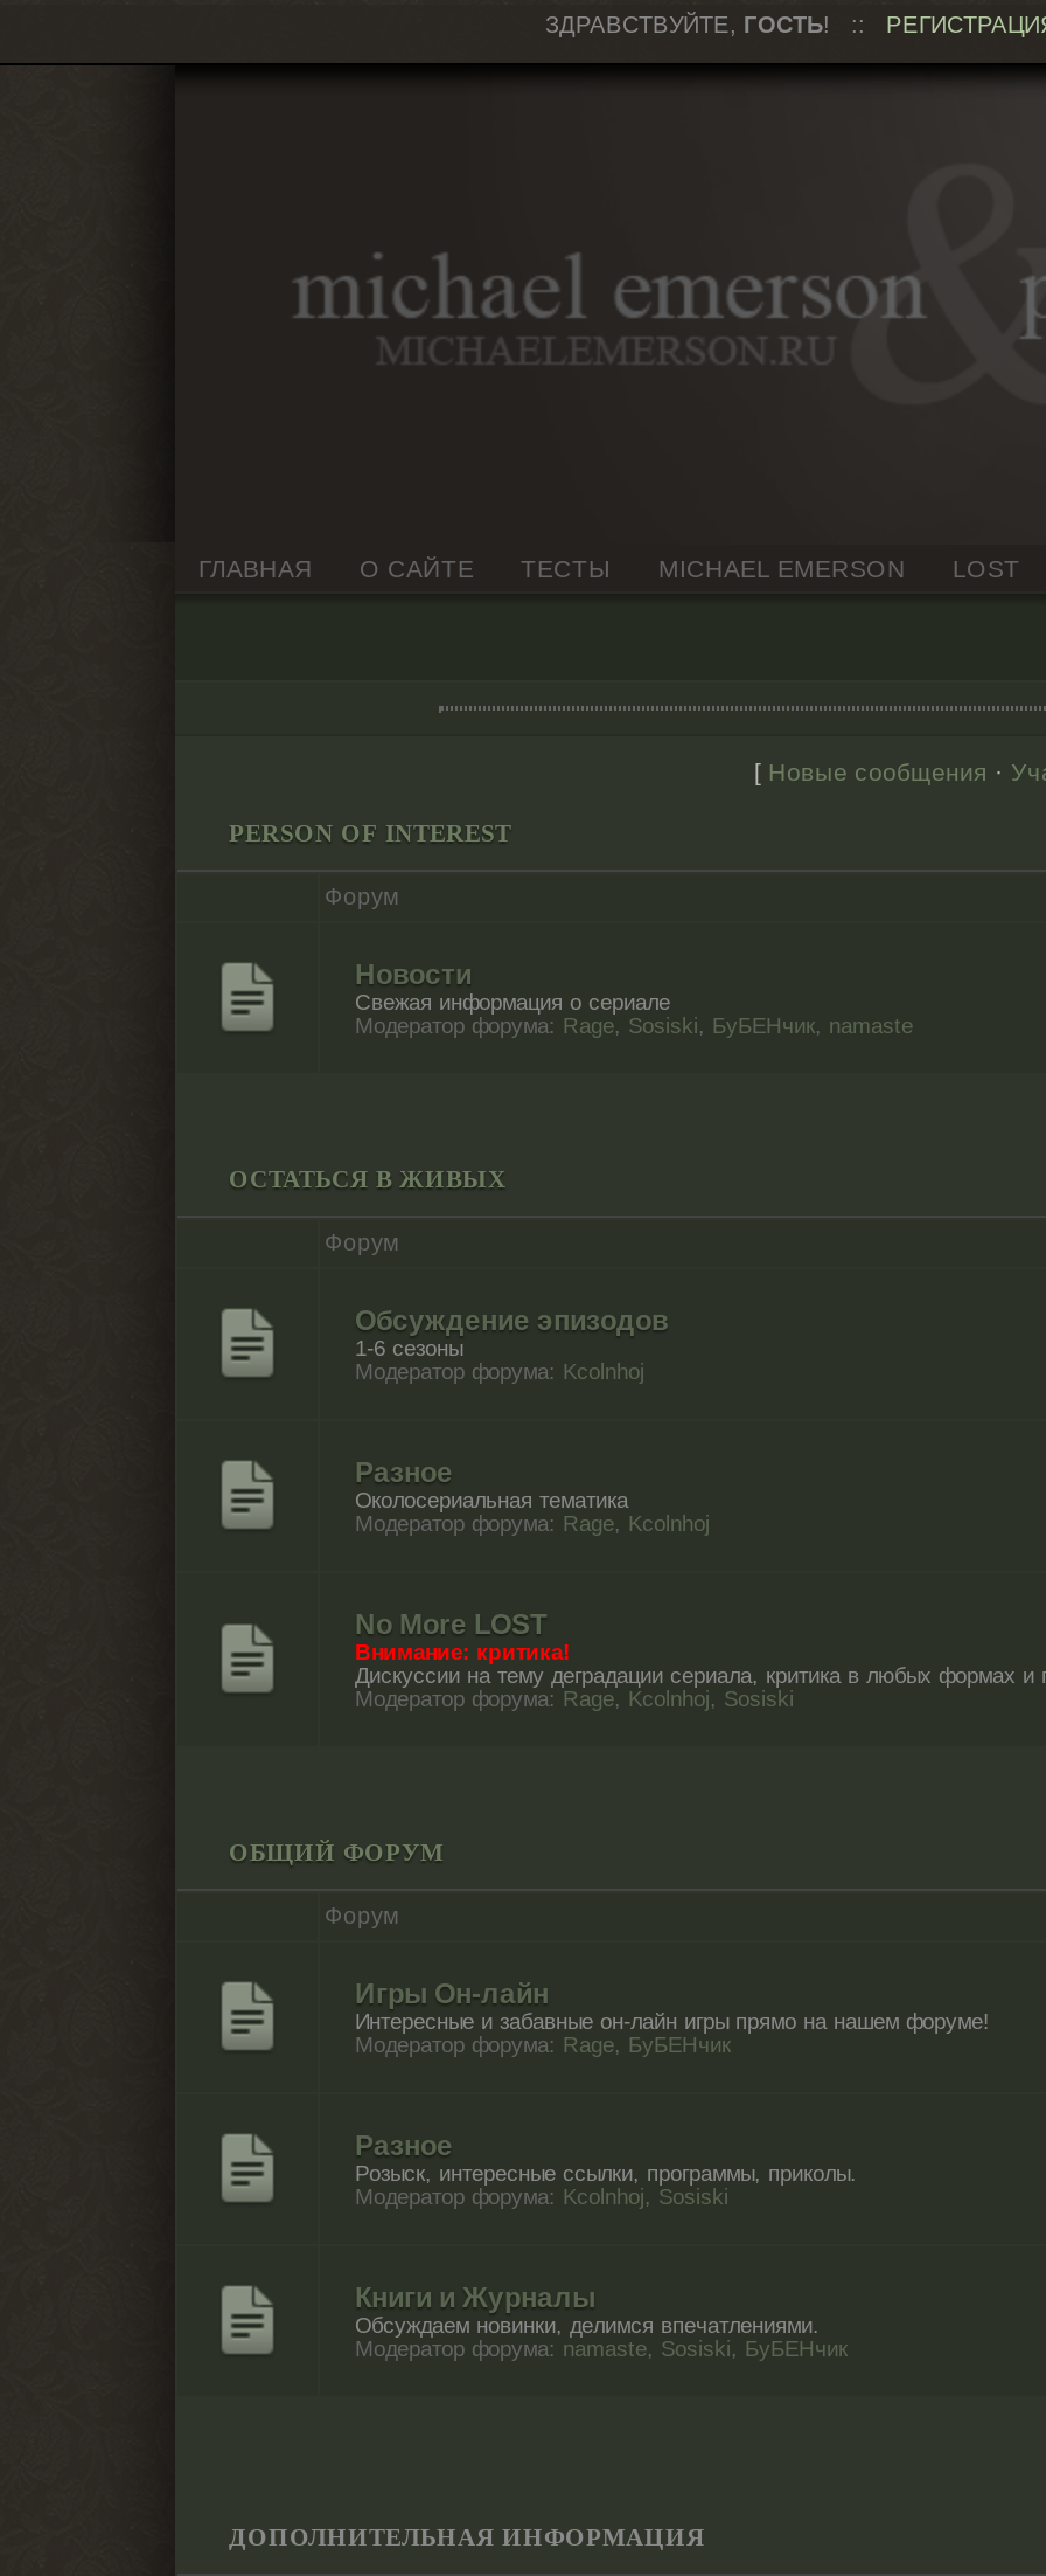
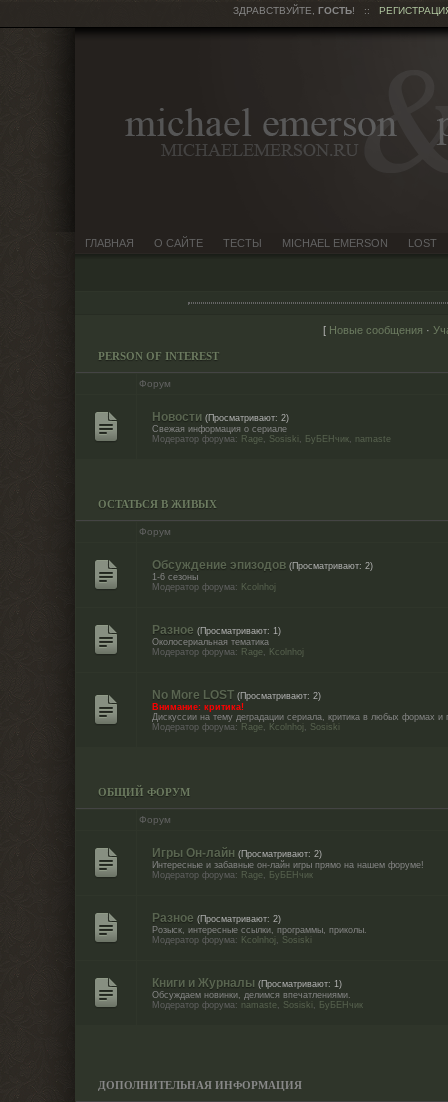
[355,958,472,991] Новости -> [152,410,289,424] Новости (Просматривают: 2)
[355,1304,668,1337] Обсуждение эпизодов -> [152,558,373,572] Обсуждение эпизодов (Просматривают: 2)
[355,1456,453,1489] Разное -> [152,623,281,637] Разное (Просматривают: 1)
[355,1608,546,1641] No More LOST -> [152,688,321,702] No More LOST (Просматривают: 2)
[355,1978,549,2010] Игры Он-лайн -> [152,846,322,860] Игры Он-лайн (Просматривают: 2)
[355,2130,453,2162] Разное -> [152,911,281,925] Разное (Просматривают: 2)
[355,2281,595,2314] Книги и Журналы -> [152,976,342,990] Книги и Журналы (Просматривают: 1)

